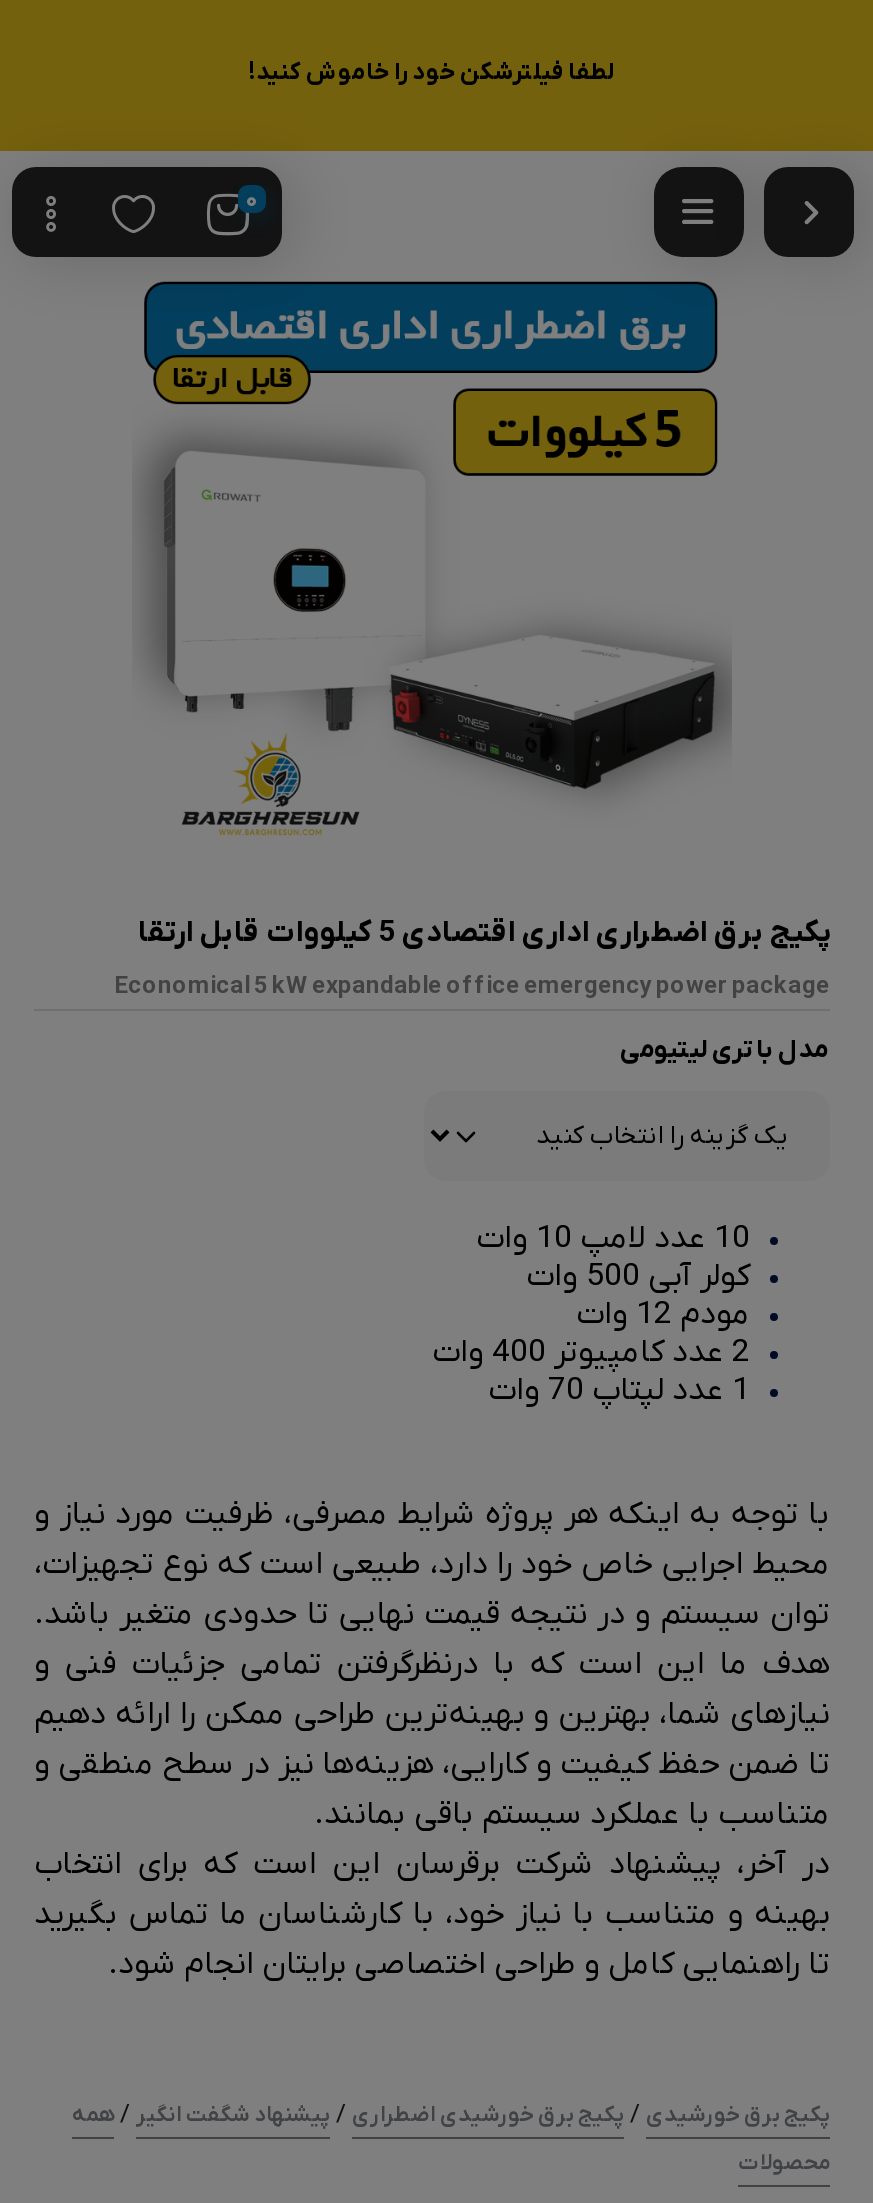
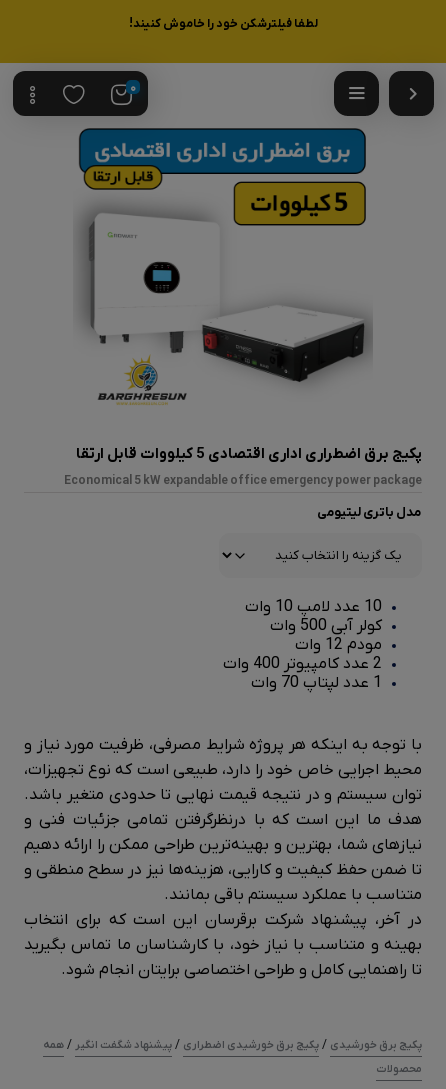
[248,57,616,89] لطفا فیلترشکن خود را خاموش کنید! -> [128,16,317,32] لطفا فیلترشکن خود را خاموش کنیند!

